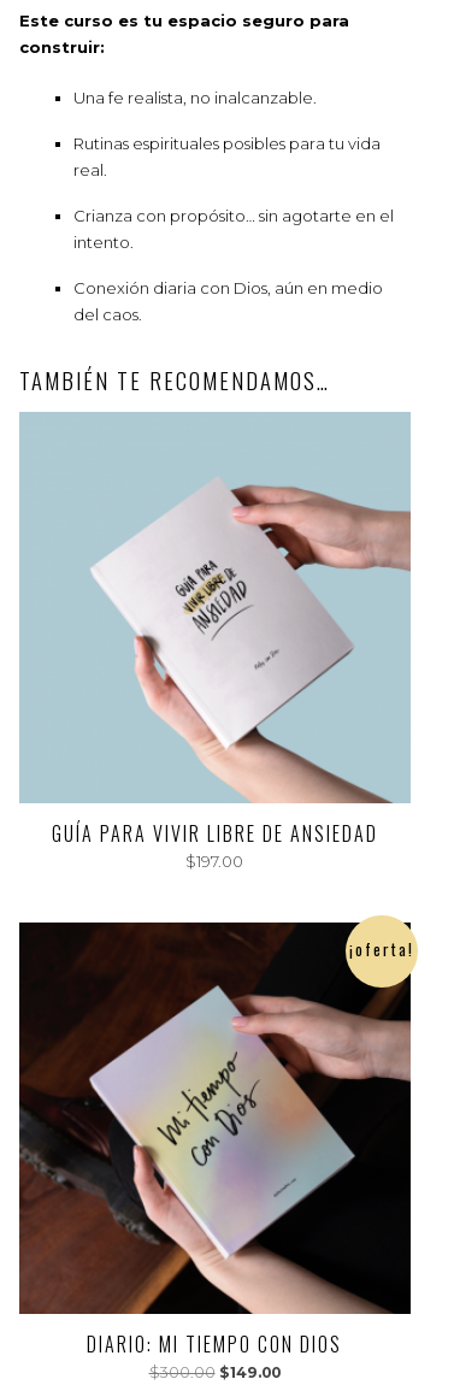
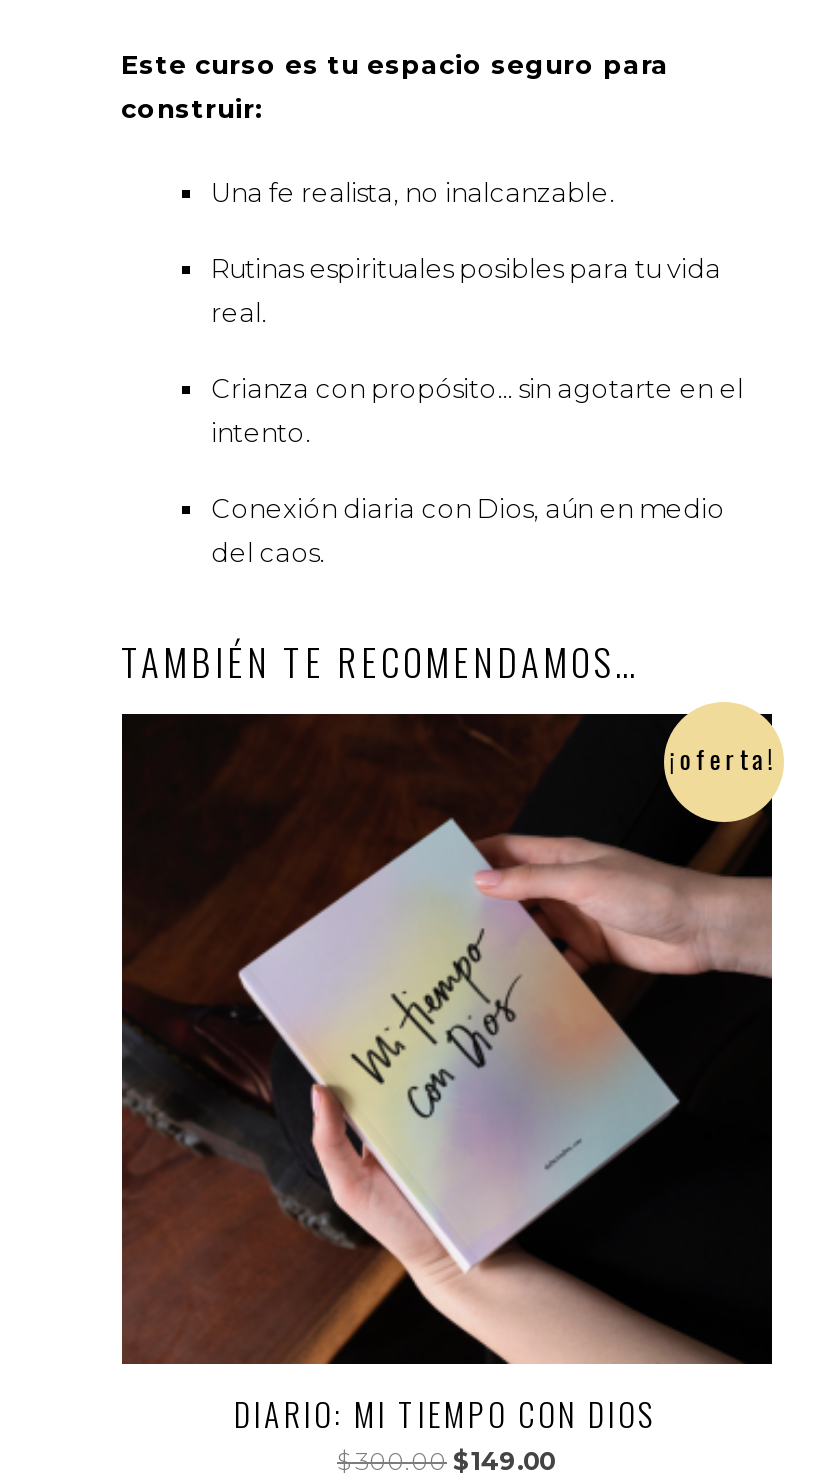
[19,412,411,871] [image] | GUÍA PARA VIVIR LIBRE DE ANSIEDAD | $197.00 -> none

